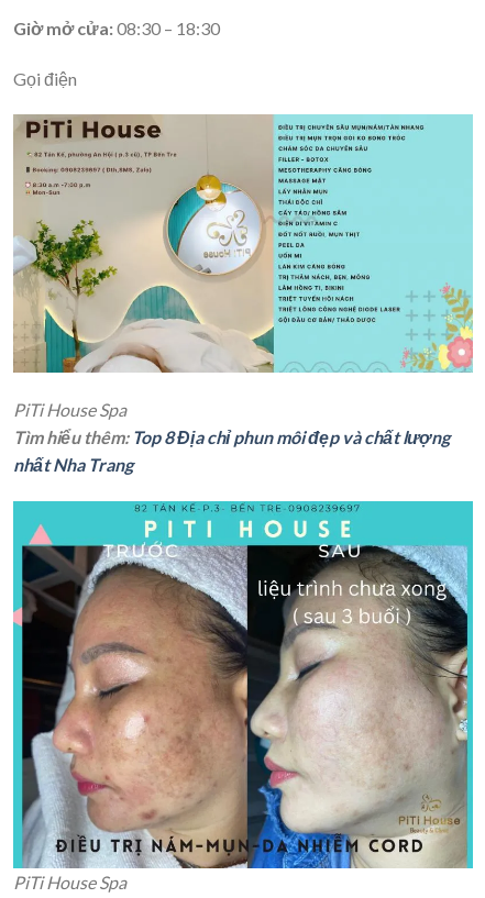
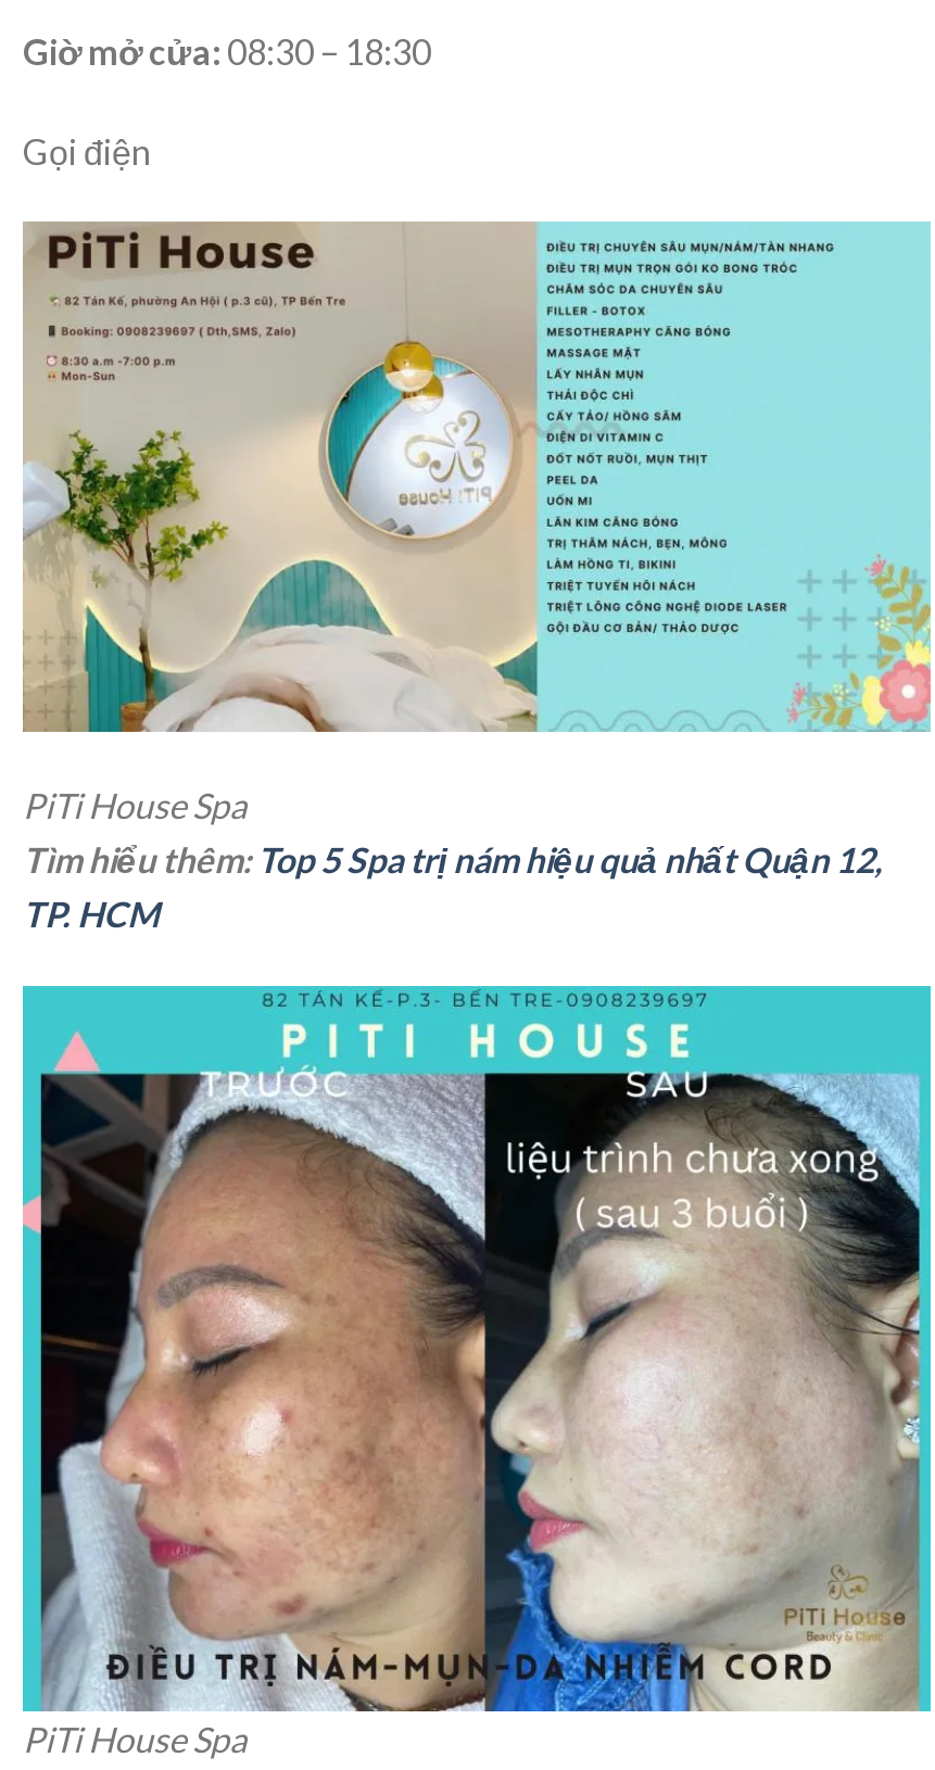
[13,427,450,475] Tìm hiểu thêm: Top 8 Địa chỉ phun môi đẹp và chất lượng | nhất Nha Trang -> [23,839,883,934] Tìm hiểu thêm: Top 5 Spa trị nám hiệu quả nhất Quận 12, | TP. HCM

